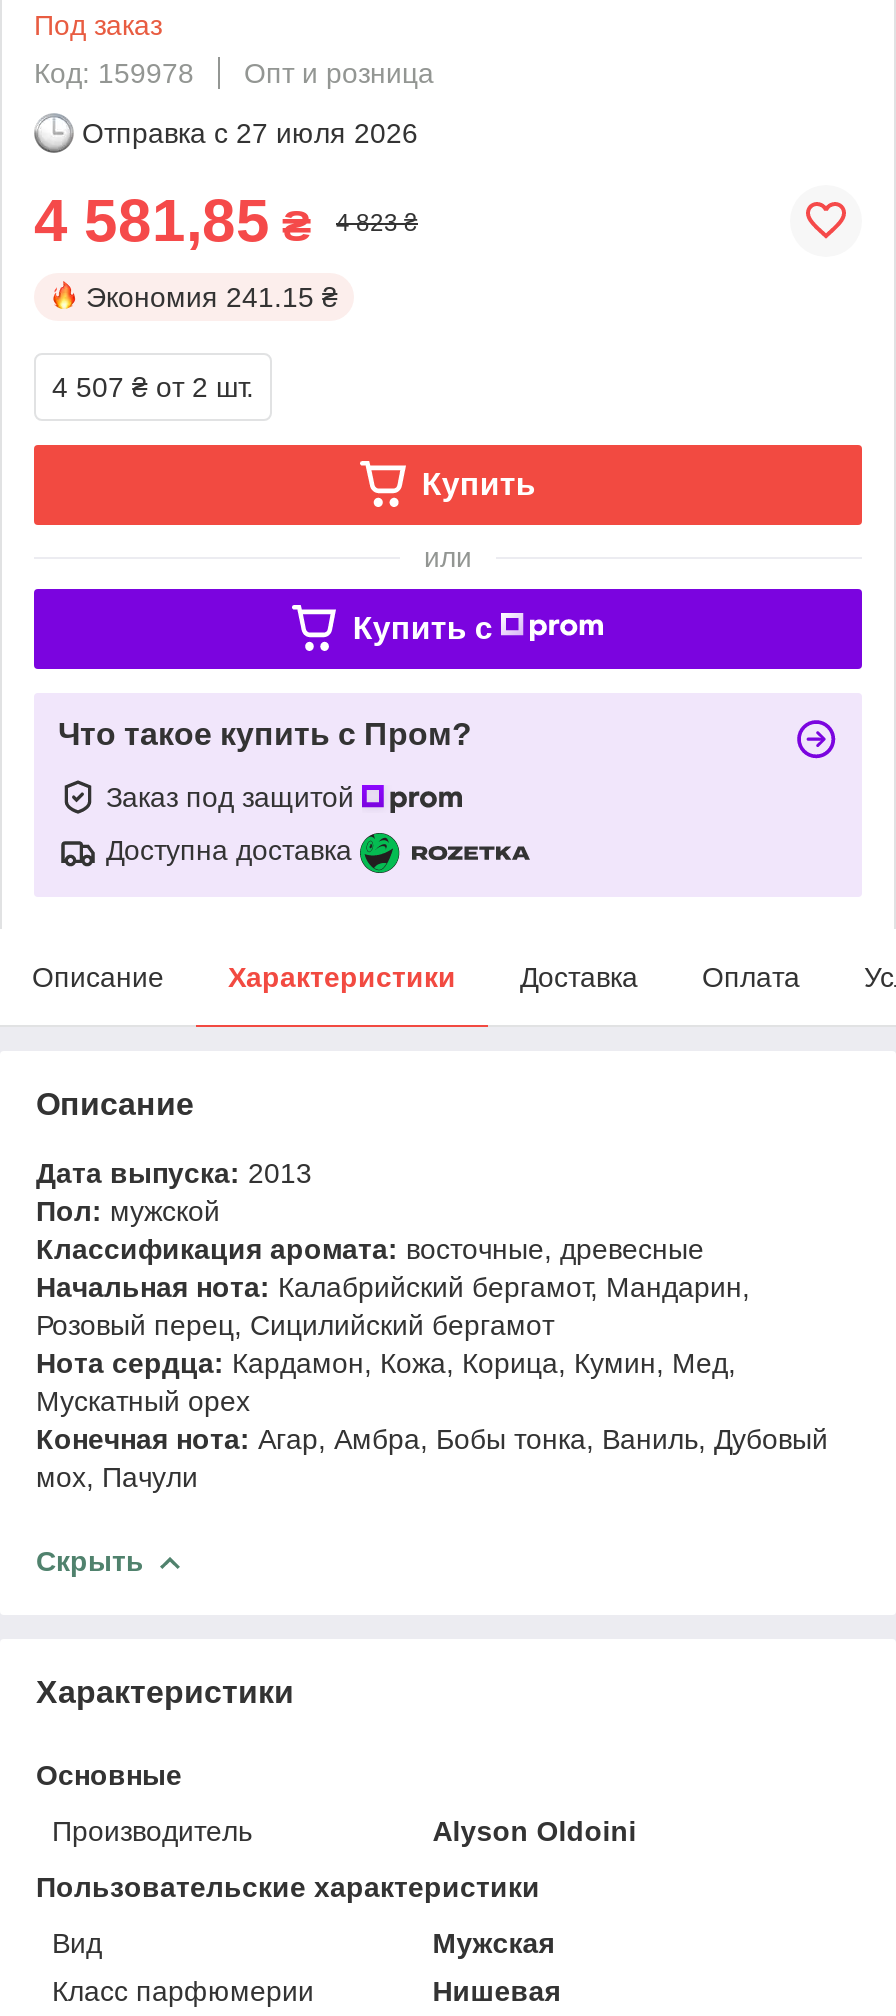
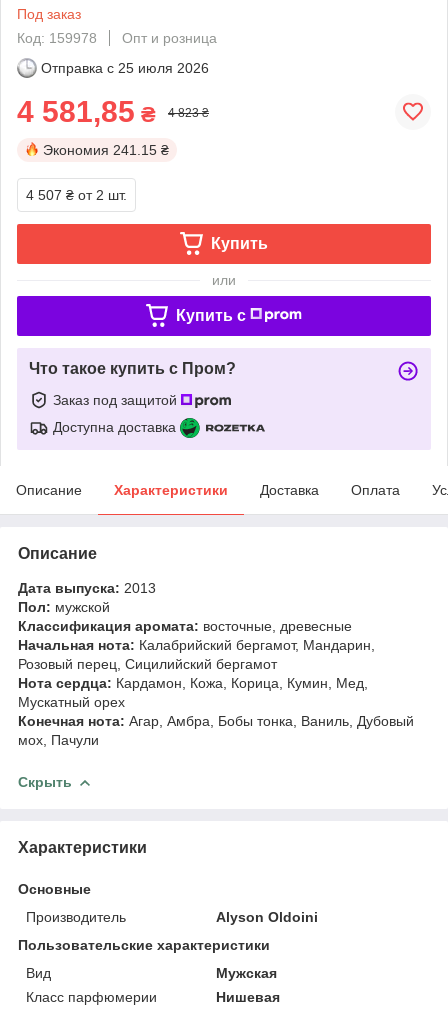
[82,117,418,149] Отправка с 27 июля 2026 -> [41,60,209,76] Отправка с 25 июля 2026

